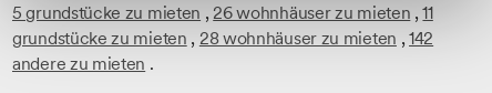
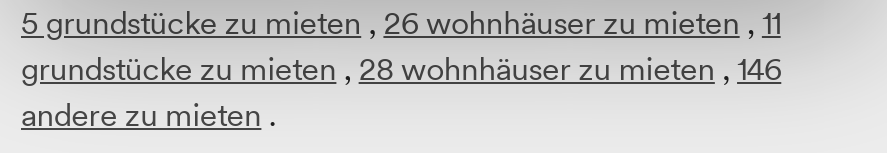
[12,27,433,48] grundstücke zu mieten, 28 wohnhäuser zu mieten, 142 -> [21,50,781,88] grundstücke zu mieten, 28 wohnhäuser zu mieten, 146

